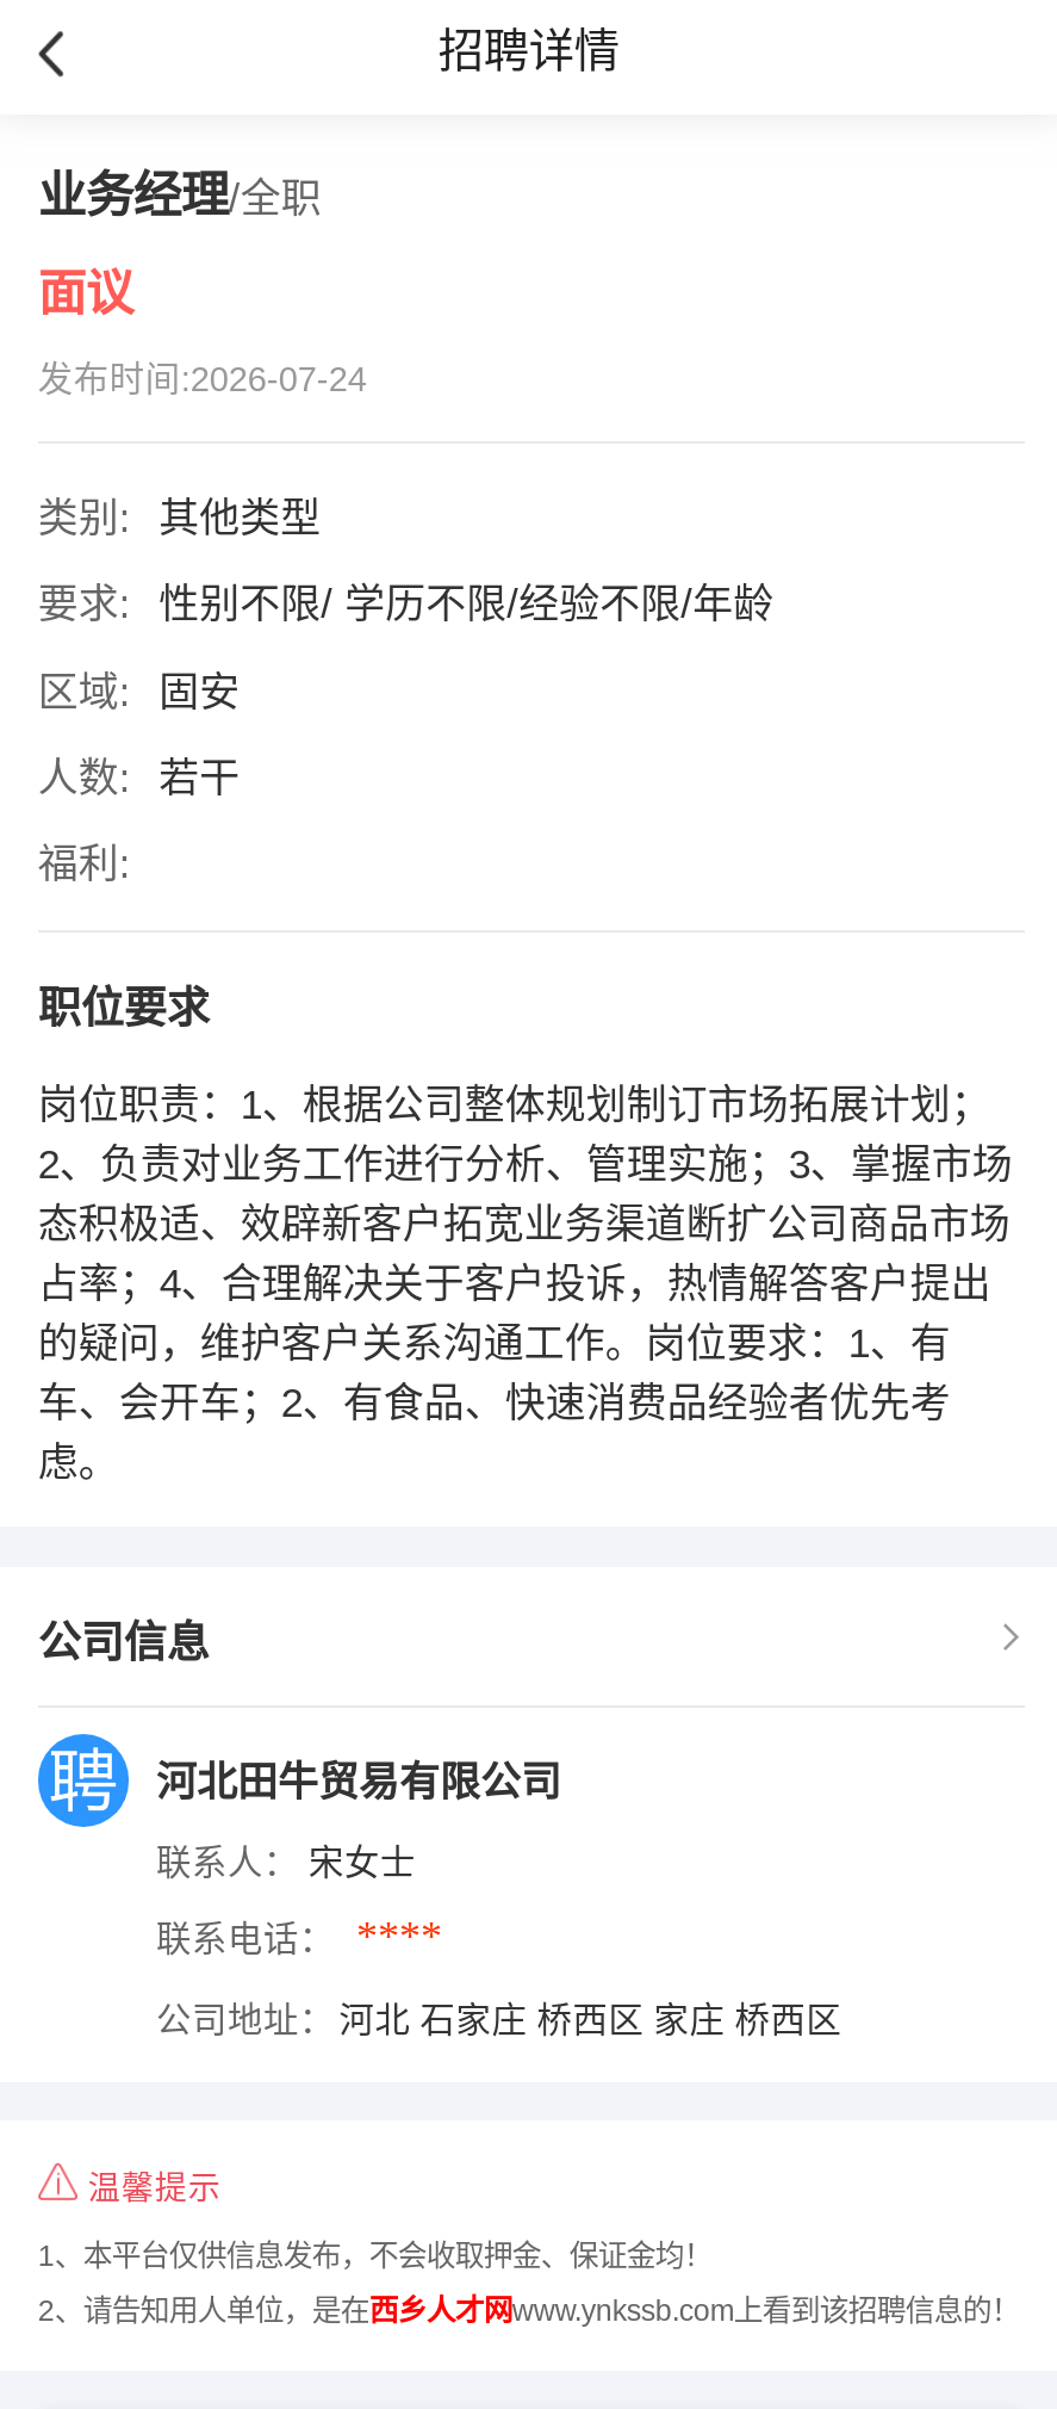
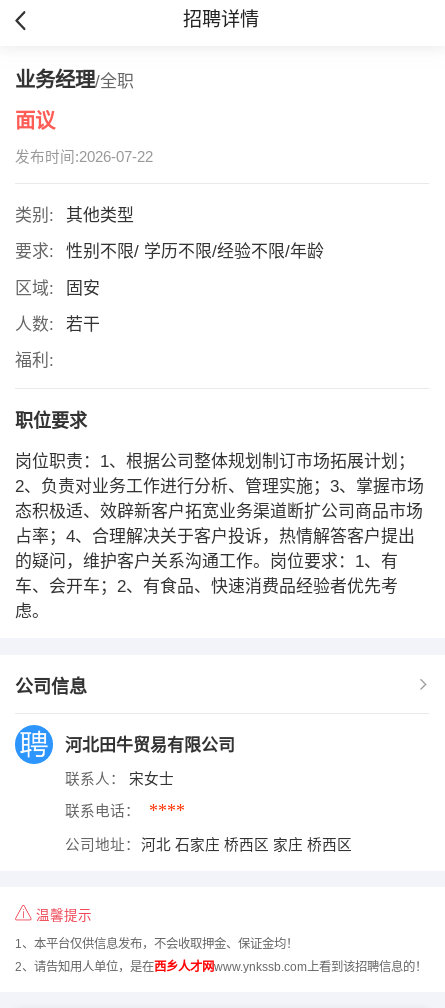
[38,361,367,399] 发布时间:2026-07-24 -> [15,149,153,165] 发布时间:2026-07-22

